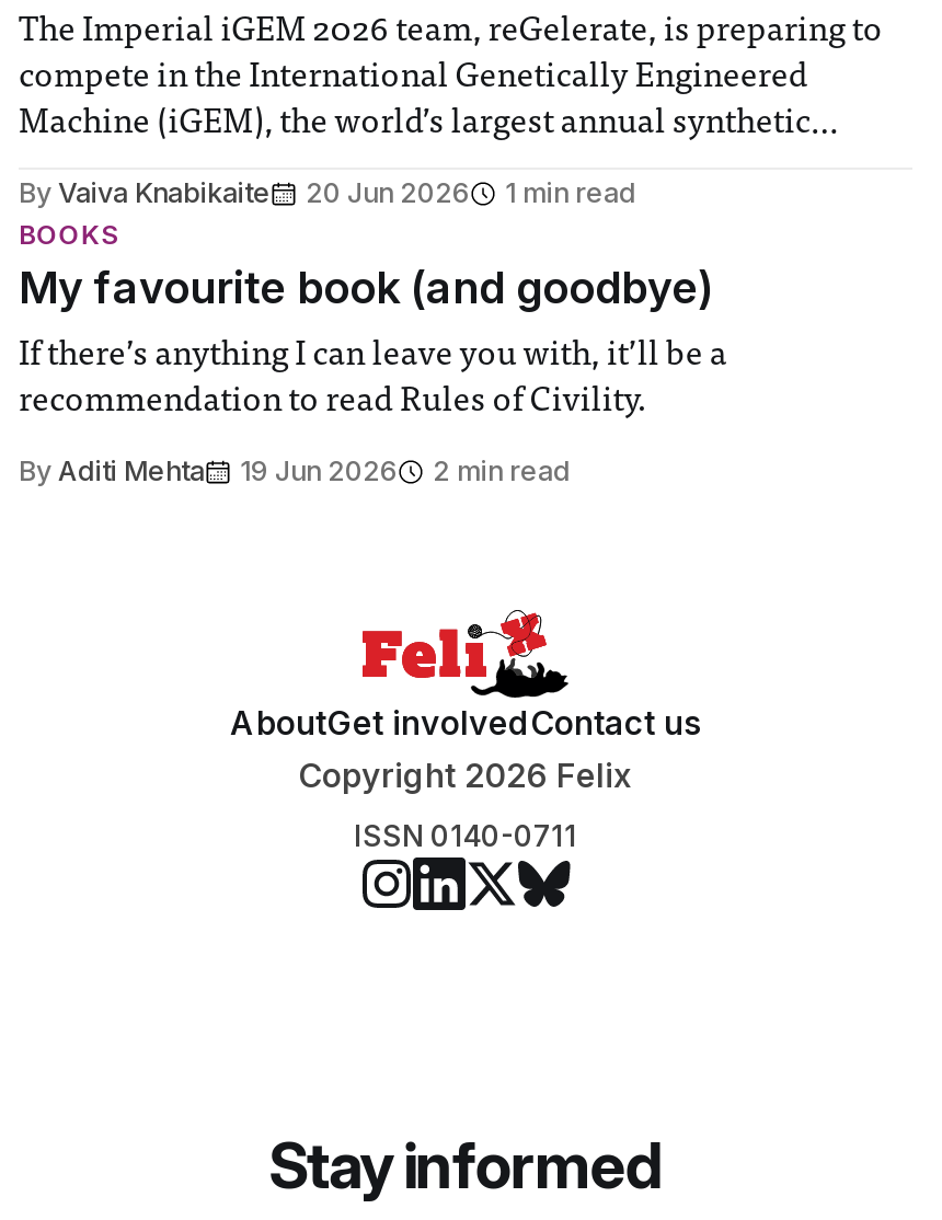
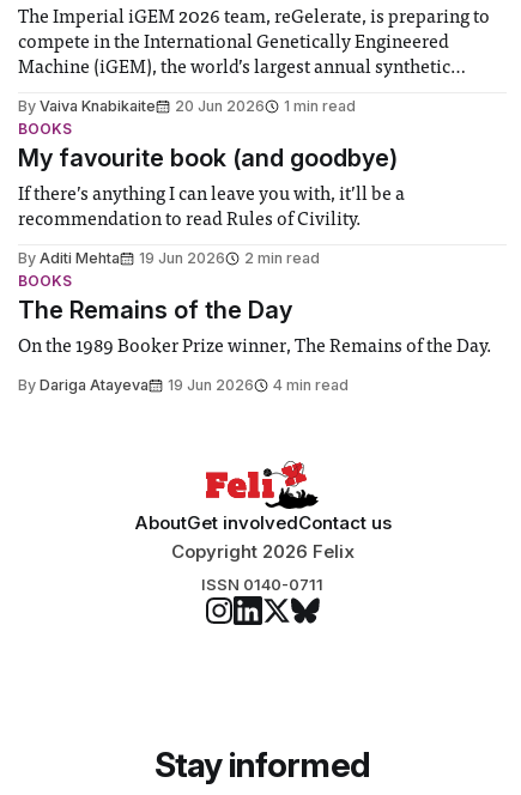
none -> [18,272,492,394] BOOKS | The Remains of the Day | On the 1989 Booker Prize winner, The Remains of the Day. | By Dariga Atayeva | 19 Jun 2026 | 4 min read

